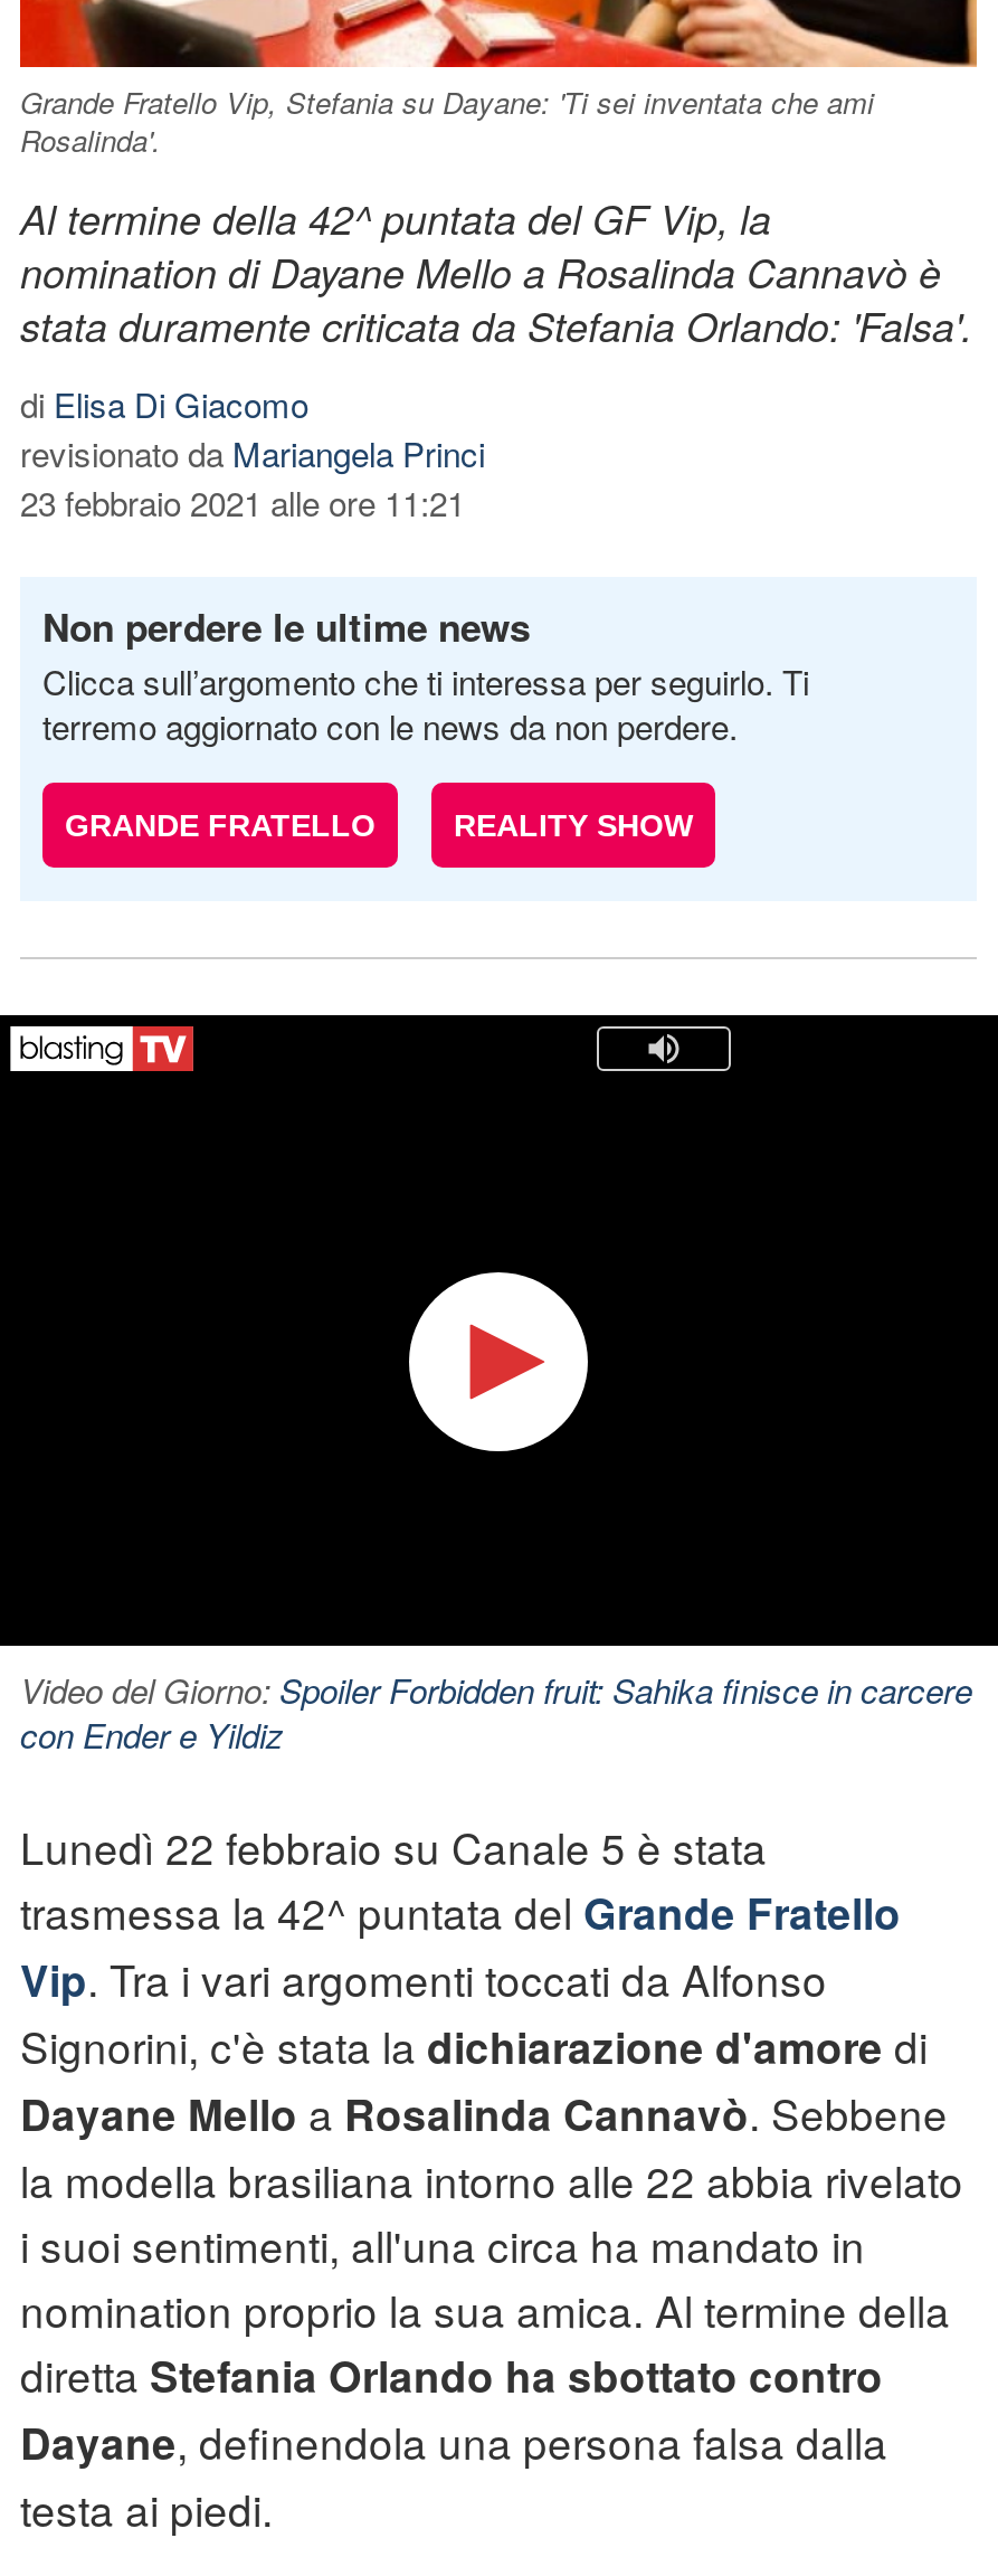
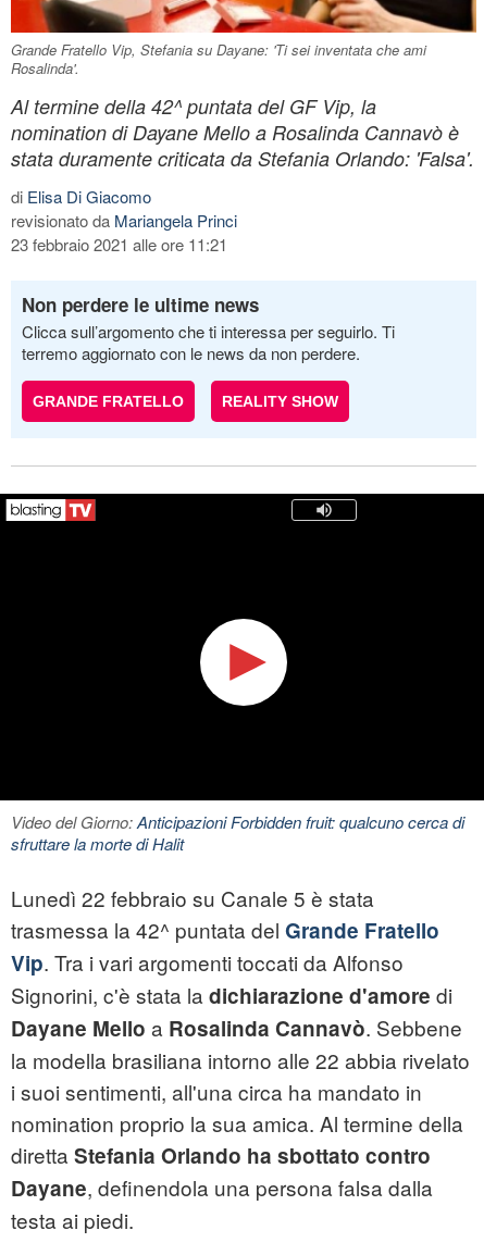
[20,1667,972,1758] Video del Giorno: Spoiler Forbidden fruit: Sahika finisce in carcere | con Ender e Yildiz -> [11,811,464,855] Video del Giorno: Anticipazioni Forbidden fruit: qualcuno cerca di | sfruttare la morte di Halit

